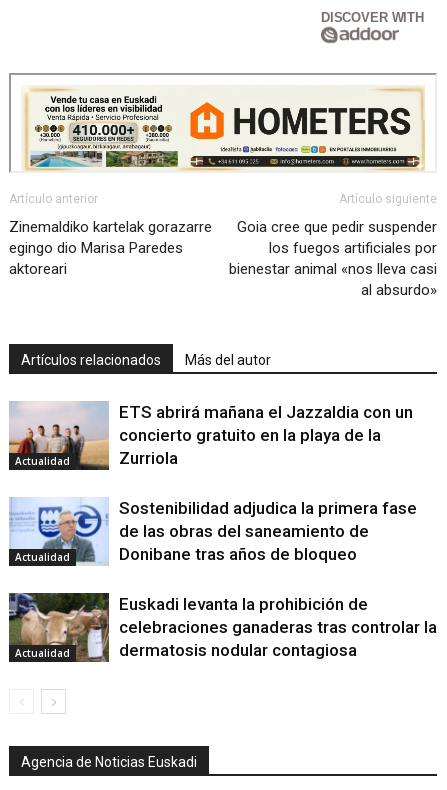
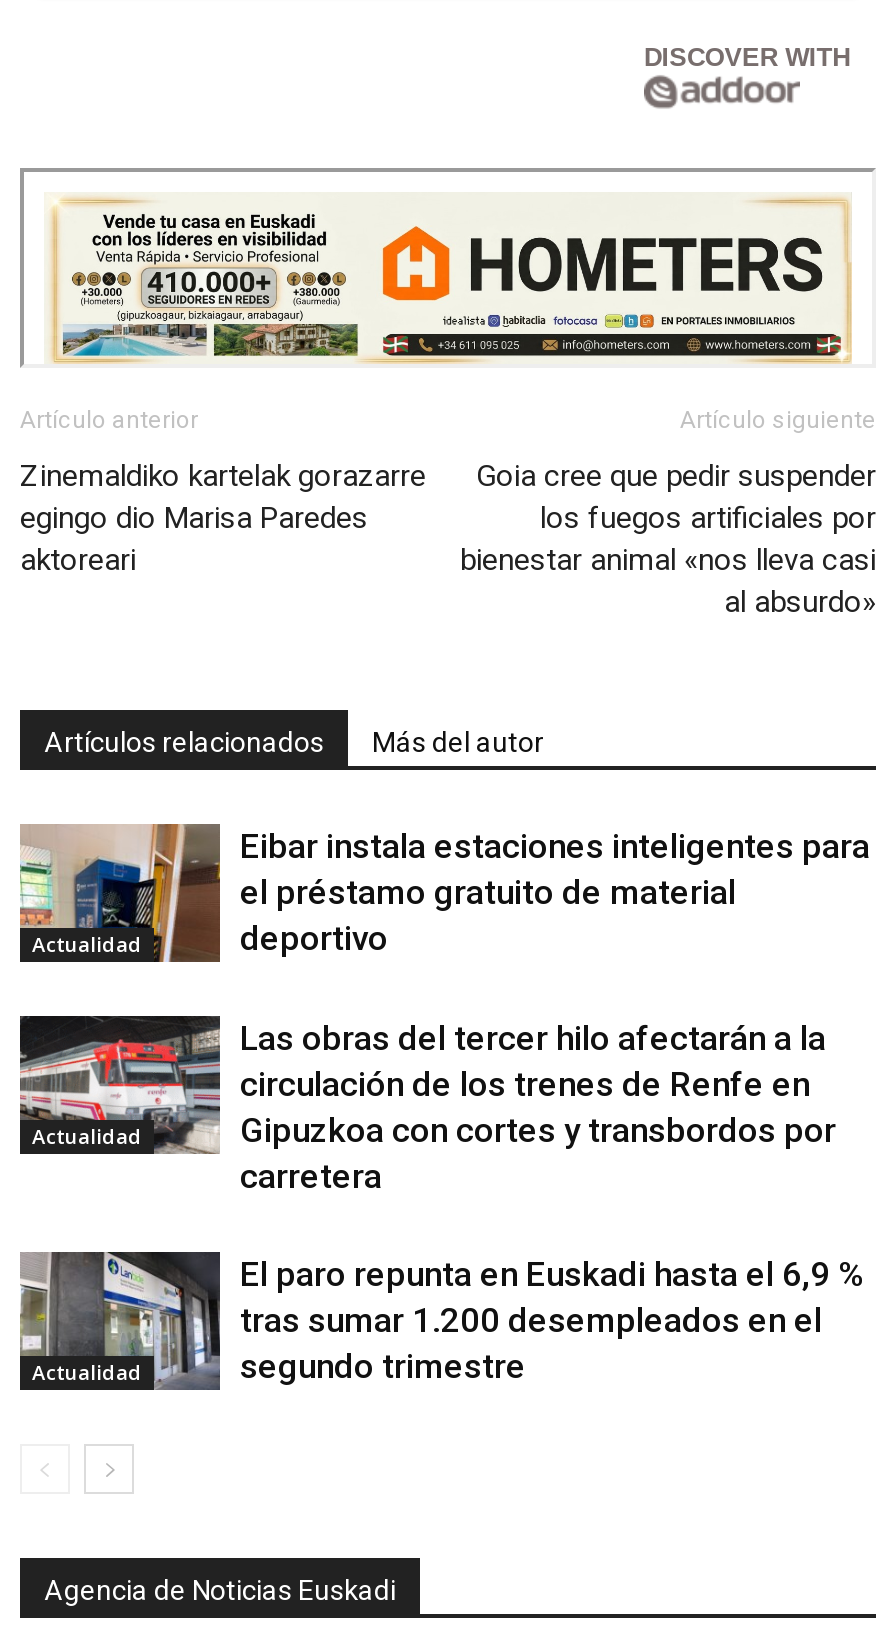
[9,401,413,470] [image] | ETS abrirá mañana el Jazzaldia con un | concierto gratuito en la playa de la | Zurriola -> [20,822,870,964] [image] | Eibar instala estaciones inteligentes para | el préstamo gratuito de material | deportivo
[9,497,417,565] [image] | Sostenibilidad adjudica la primera fase | de las obras del saneamiento de | Donibane tras años de bloqueo -> [18,1014,836,1195] [image] | Las obras del tercer hilo afectarán a la | circulación de los trenes de Renfe en | Gipuzkoa con cortes y transbordos por | carretera
[9,593,437,662] [image] | Euskadi levanta la prohibición de | celebraciones ganaderas tras controlar la | dermatosis nodular contagiosa -> [20,1252,864,1390] [image] | El paro repunta en Euskadi hasta el 6,9 % | tras sumar 1.200 desempleados en el | segundo trimestre

